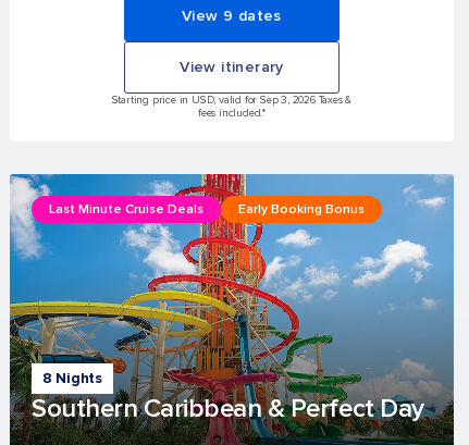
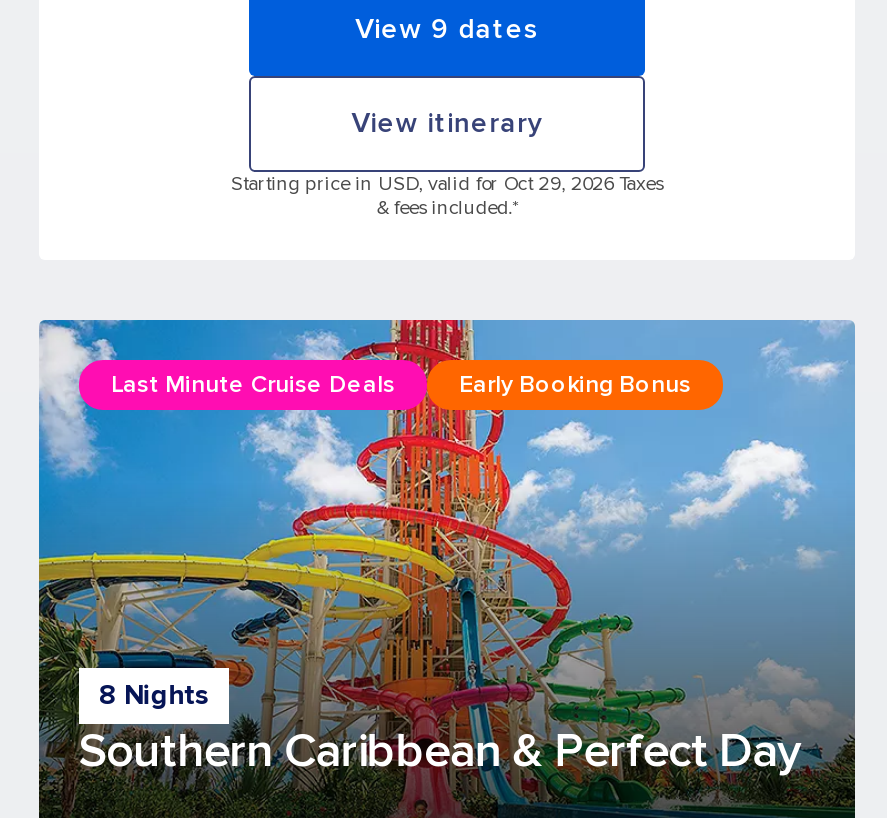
[112,93,352,119] Starting price in USD, valid for Sep 3, 2026 Taxes & | fees included.* -> [231,171,663,219] Starting price in USD, valid for Oct 29, 2026 Taxes | & fees included.*

